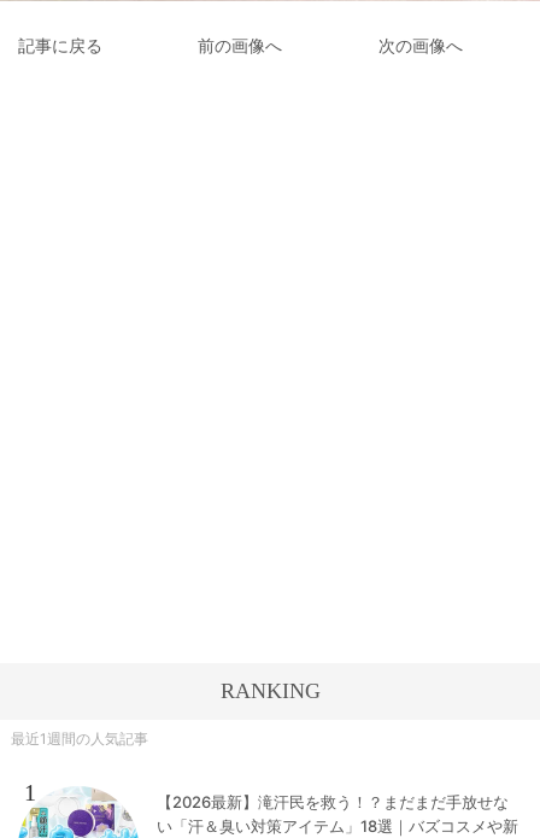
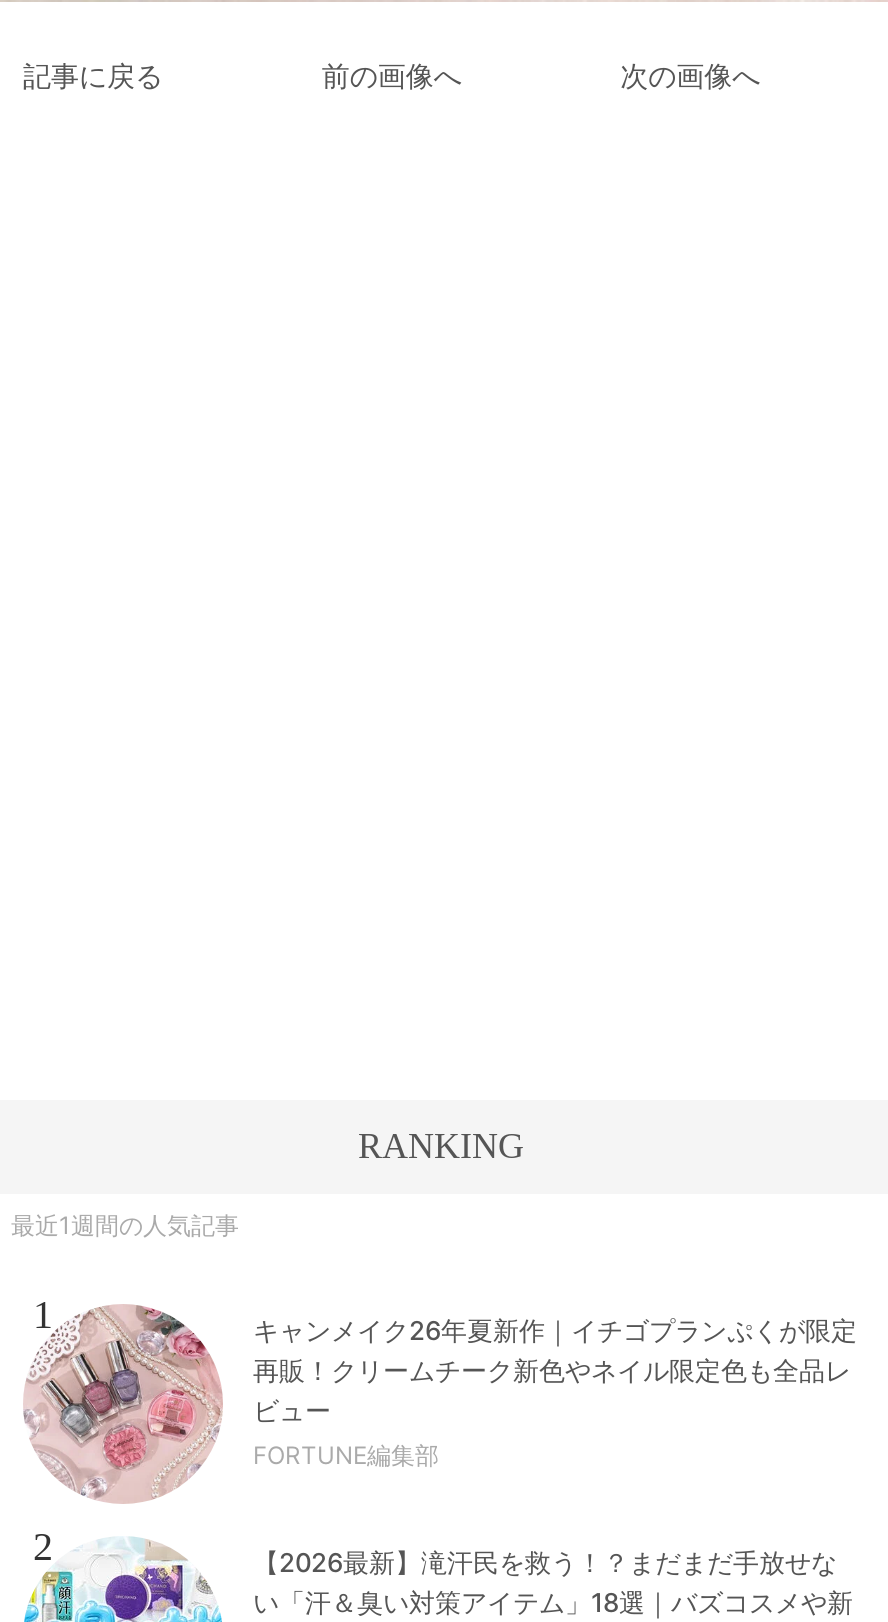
none -> [23,1304,857,1568] [image] | キャンメイク26年夏新作｜イチゴプランぷくが限定 | 再販！クリームチーク新色やネイル限定色も全品レ | ビュー | FORTUNE編集部 | 2

